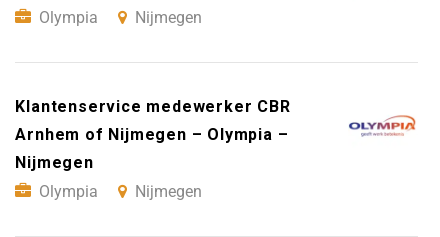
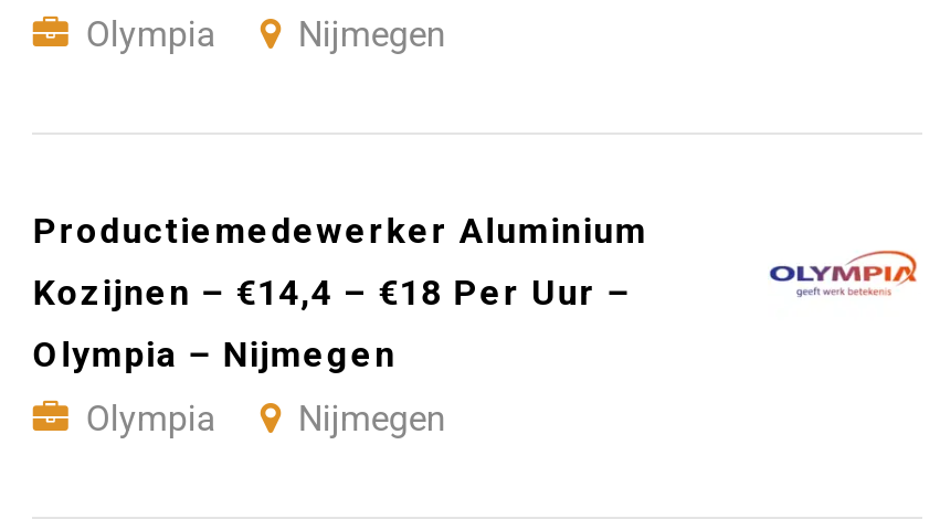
[15,97,291,116] Klantenservice medewerker CBR -> [33,210,648,252] Productiemedewerker Aluminium
[15,125,288,144] Arnhem of Nijmegen – Olympia – -> [33,272,631,314] Kozijnen – €14,4 – €18 Per Uur –
[15,153,94,172] Nijmegen -> [33,334,396,376] Olympia – Nijmegen

